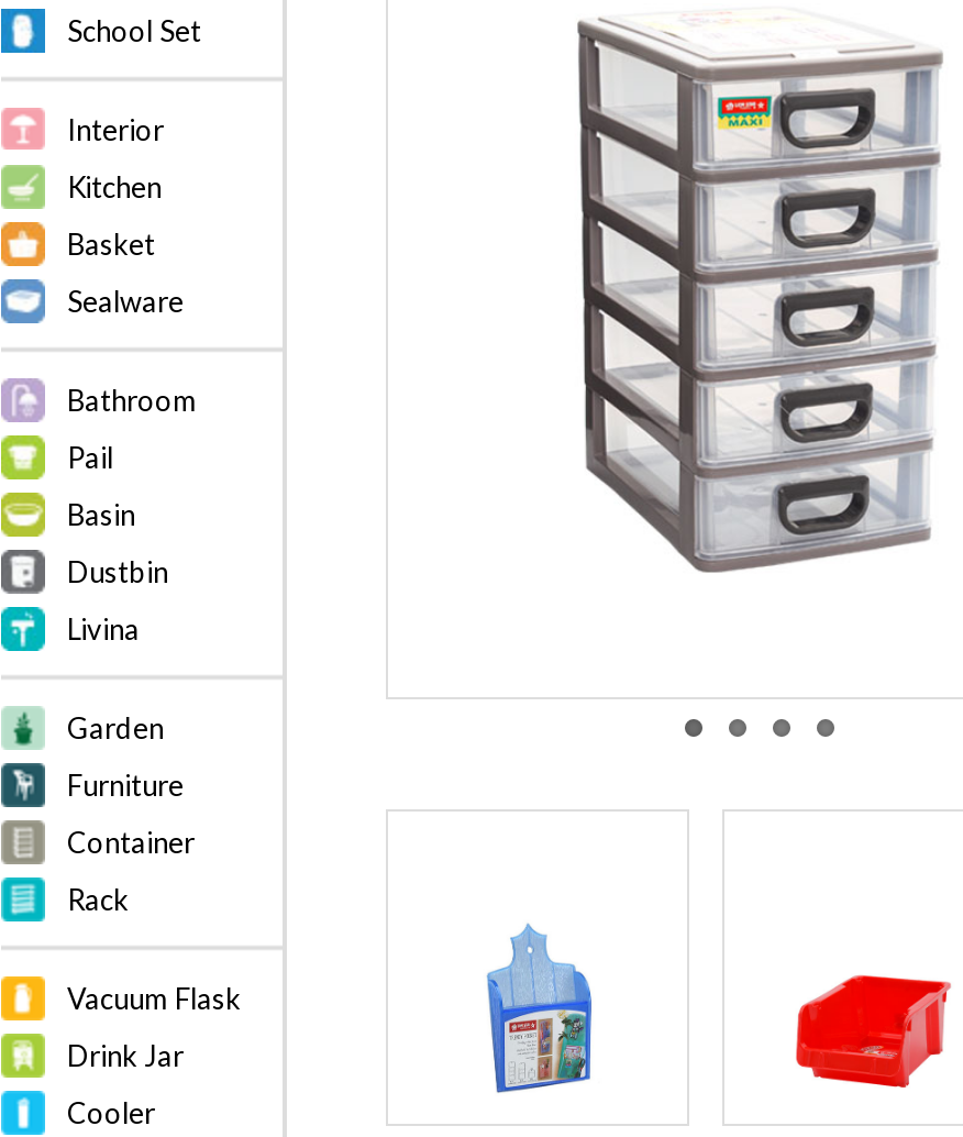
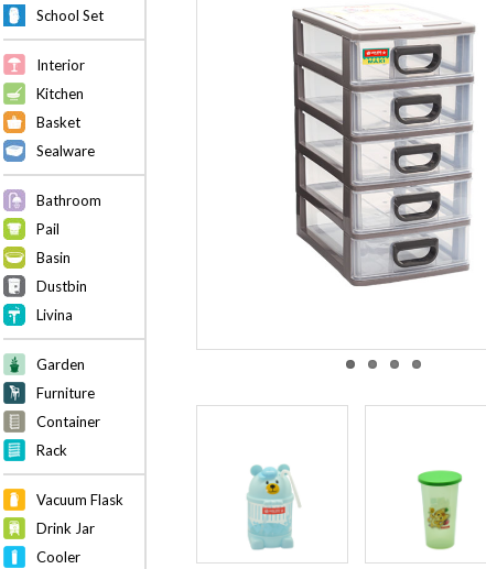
[485,924,593,1097] [image] -> [247,463,301,550] [image]
[795,941,953,1097] [image] -> [401,469,478,550] [image]

